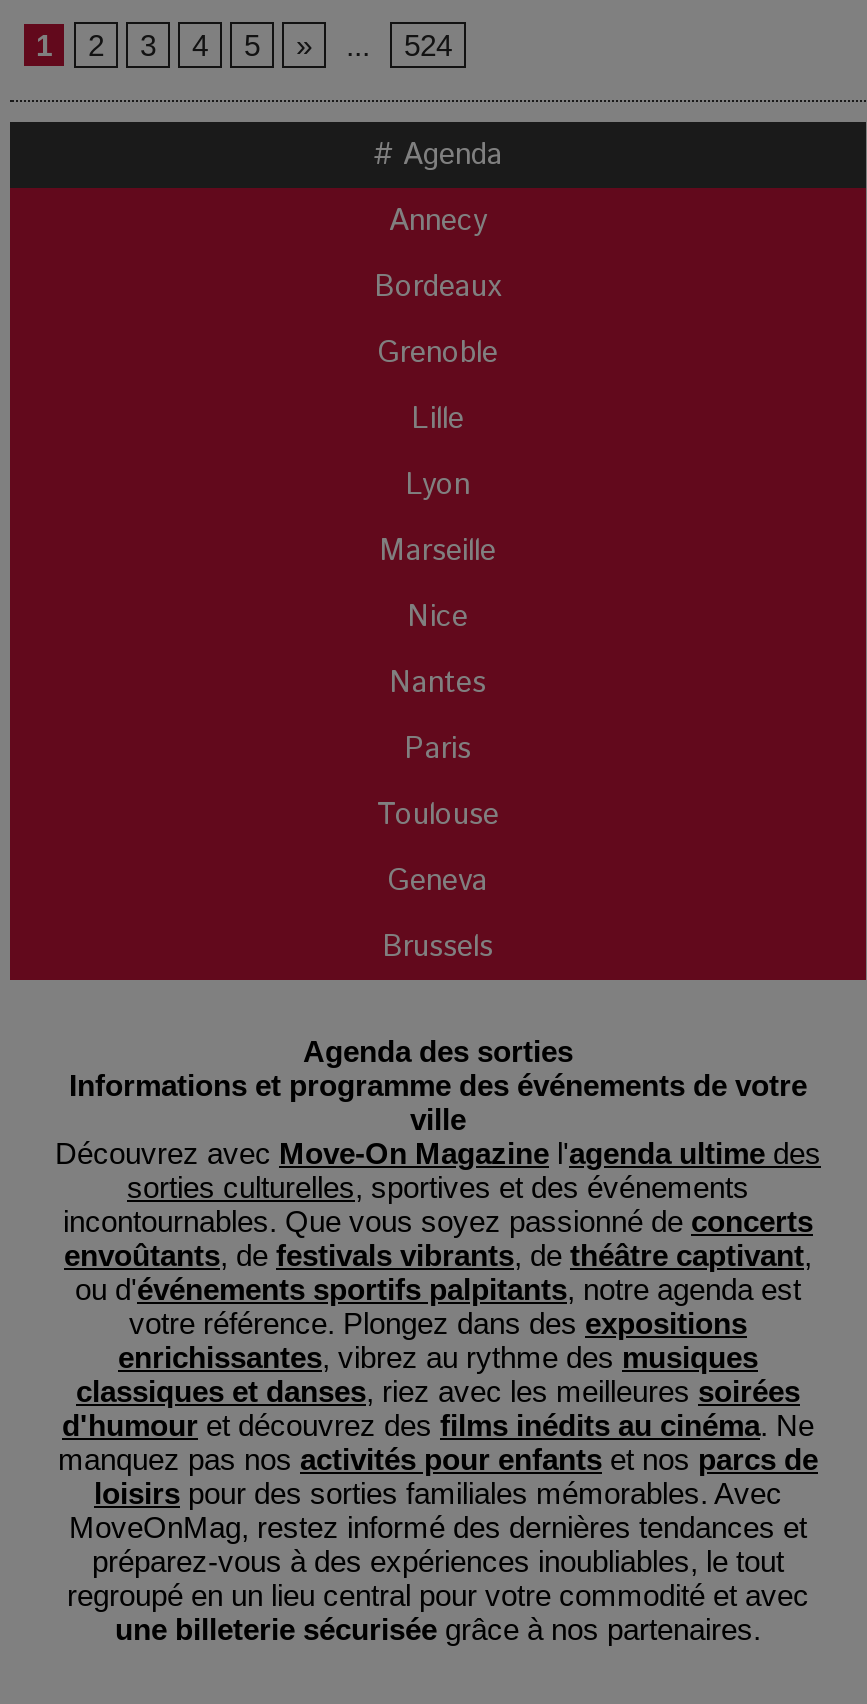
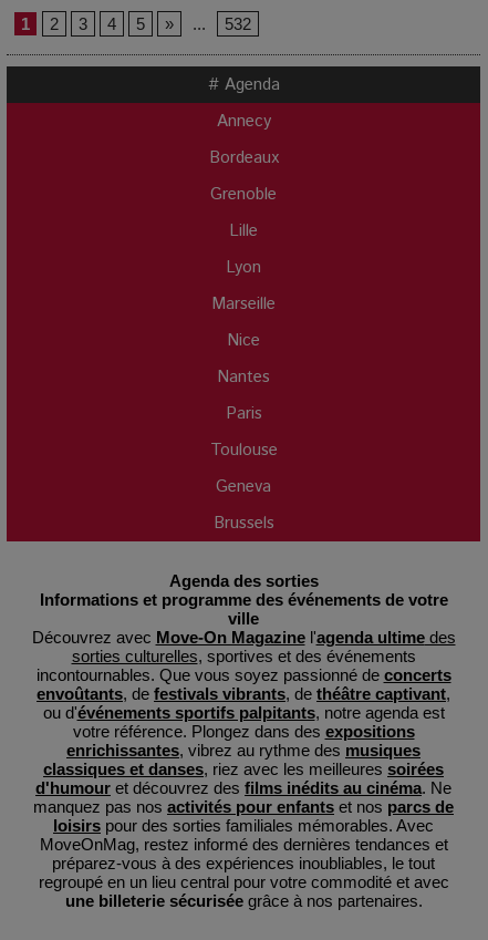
[404,28,452,62] 524 -> [225,14,251,33] 532

